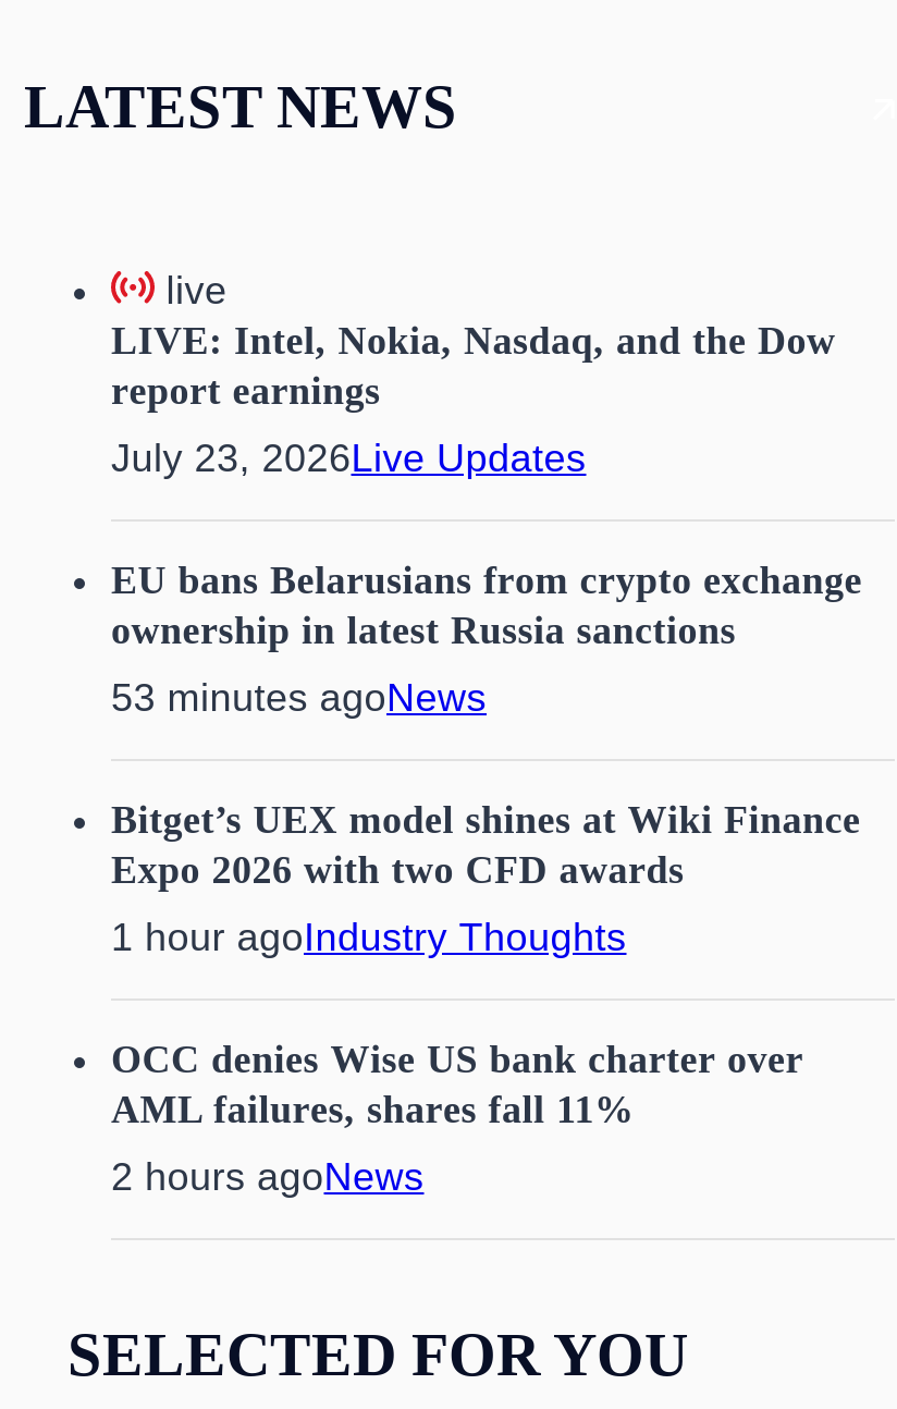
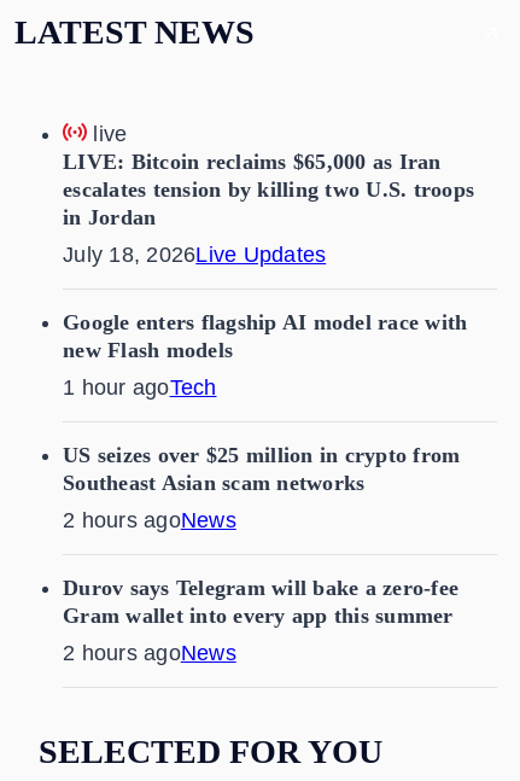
[111,319,836,413] LIVE: Intel, Nokia, Nasdaq, and the Dow | report earnings -> [63,150,474,229] LIVE: Bitcoin reclaims $65,000 as Iran | escalates tension by killing two U.S. troops | in Jordan
[111,437,586,480] July 23, 2026Live Updates -> [63,243,326,267] July 18, 2026Live Updates
[111,559,862,652] EU bans Belarusians from crypto exchange | ownership in latest Russia sanctions -> [63,310,467,362] Google enters flagship AI model race with | new Flash models
[111,676,487,720] 53 minutes agoNews -> [63,375,217,400] 1 hour agoTech
[111,798,860,892] Bitget’s UEX model shines at Wiki Finance | Expo 2026 with two CFD awards -> [63,443,460,495] US seizes over $25 million in crypto from | Southeast Asian scam networks
[111,916,627,959] 1 hour agoIndustry Thoughts -> [63,508,236,532] 2 hours agoNews
[111,1038,803,1131] OCC denies Wise US bank charter over | AML failures, shares fall 11% -> [63,576,458,628] Durov says Telegram will bake a zero-fee | Gram wallet into every app this summer

